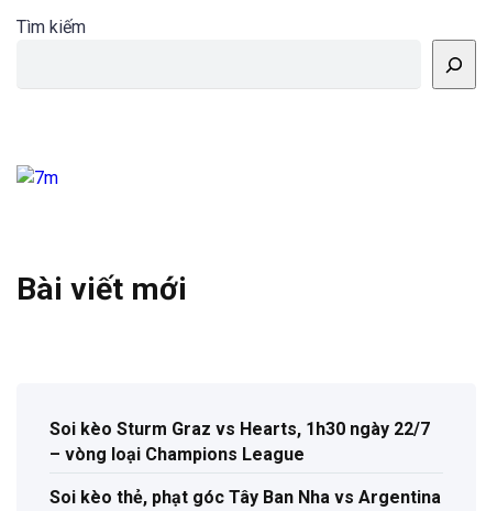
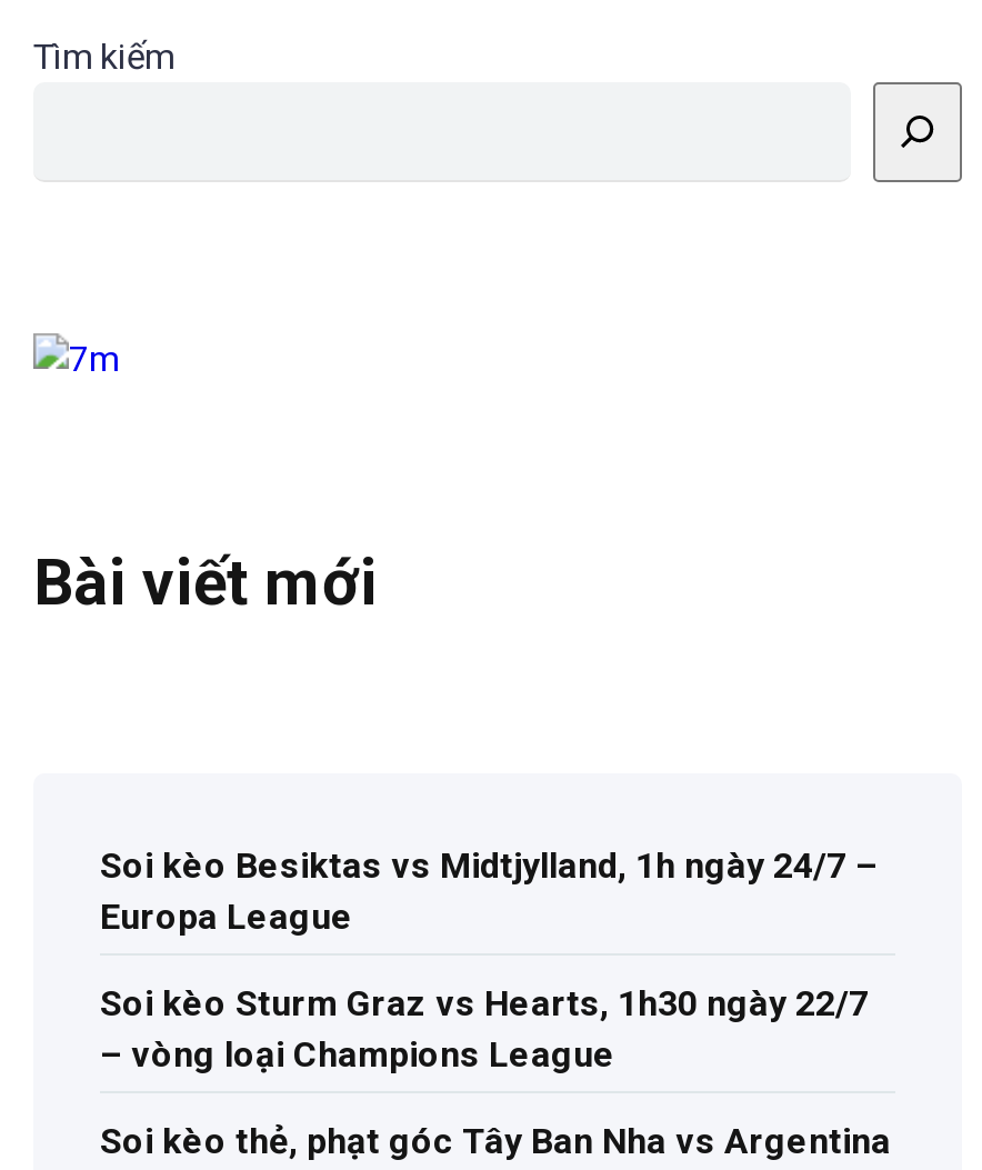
none -> [100,845,878,938] Soi kèo Besiktas vs Midtjylland, 1h ngày 24/7 – | Europa League

